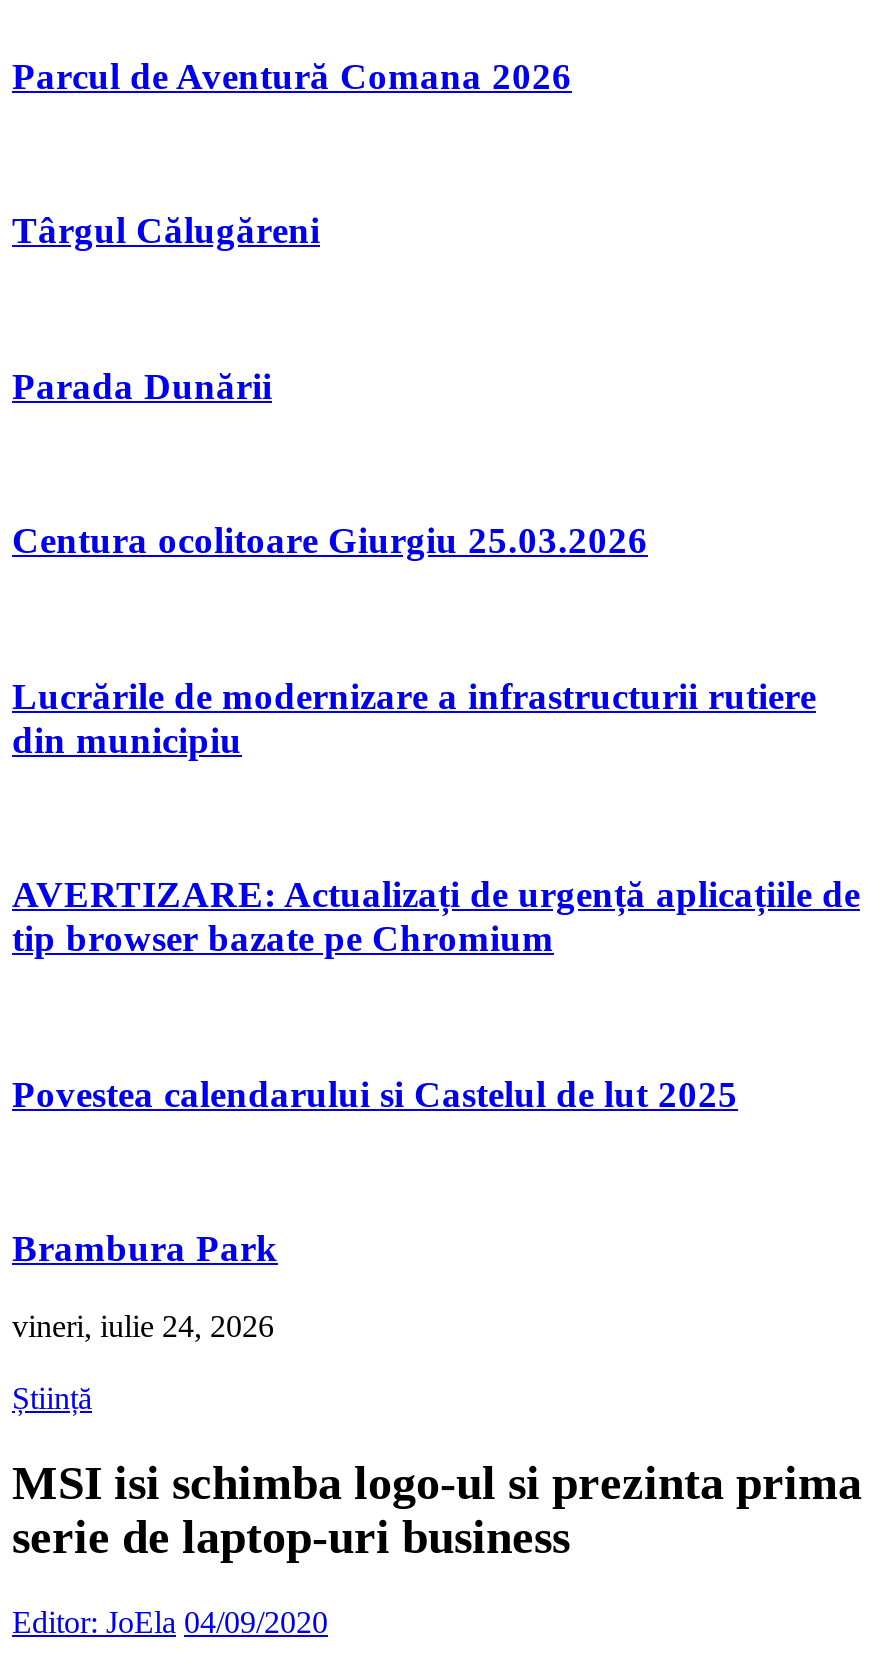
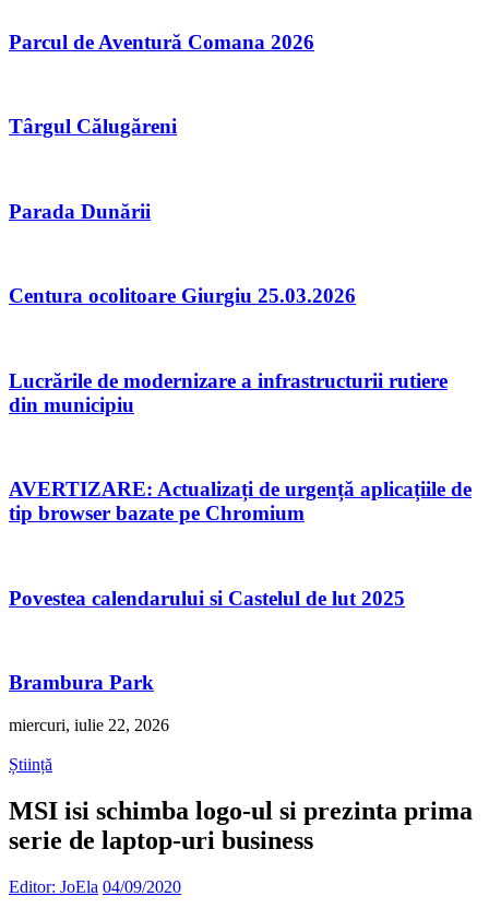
[12,1308,274,1342] vineri, iulie 24, 2026 -> [9,715,169,734] miercuri, iulie 22, 2026

